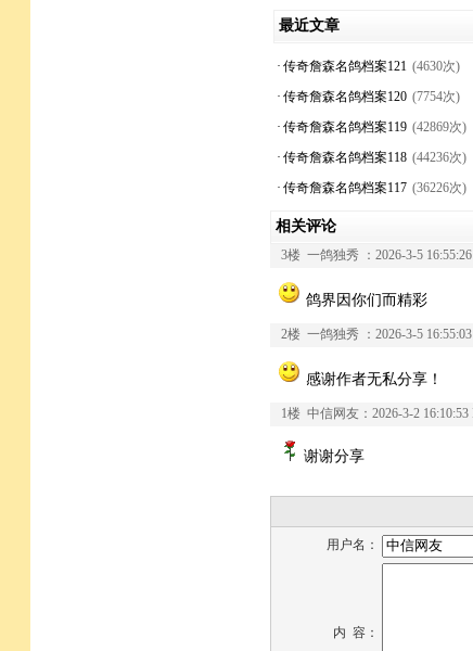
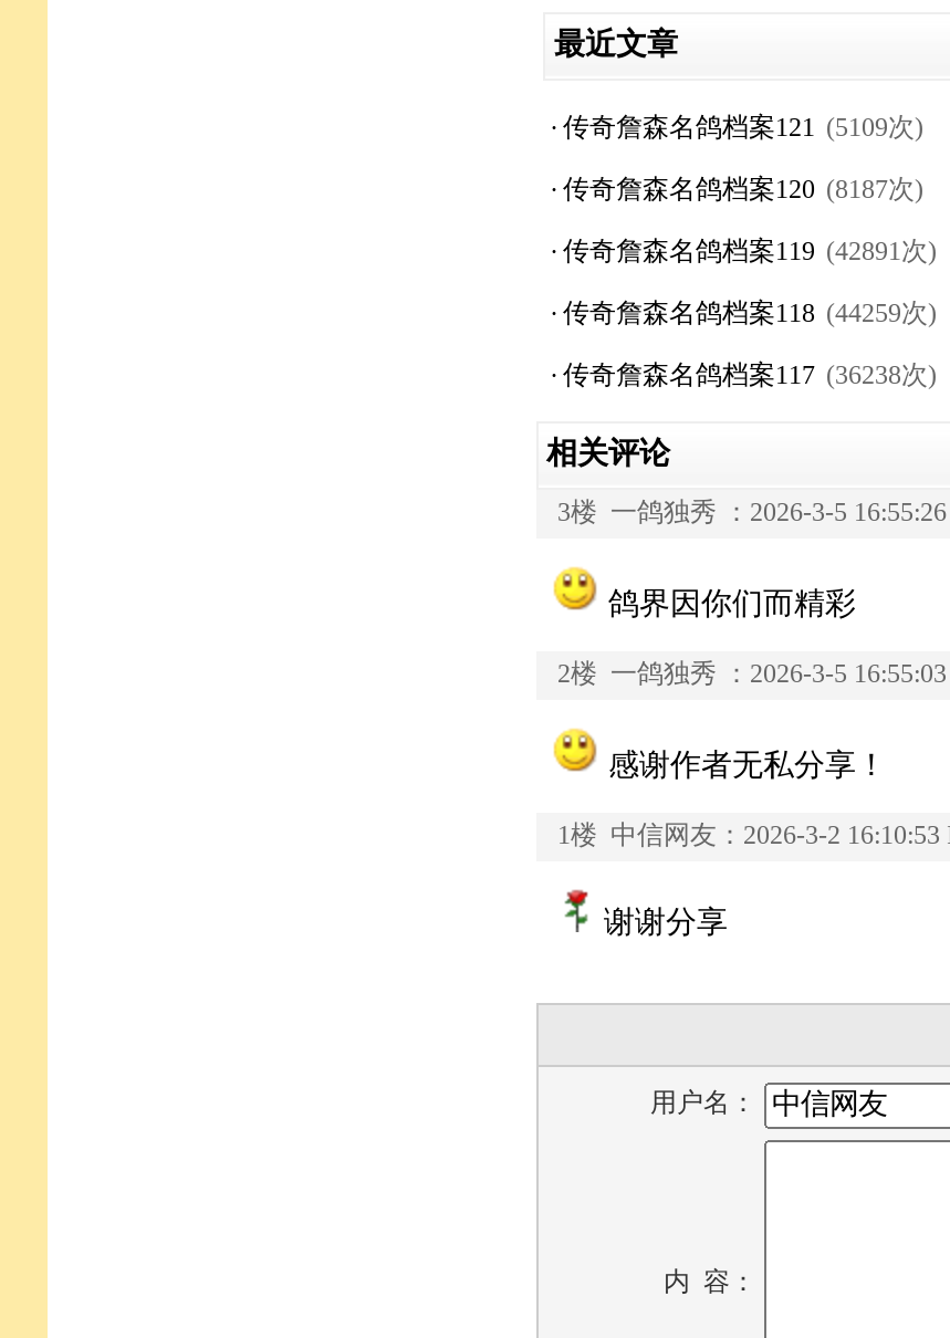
[273,59,460,74] · 传奇詹森名鸽档案121 (4630次) -> [543,112,923,143] · 传奇詹森名鸽档案121 (5109次)
[273,89,460,104] · 传奇詹森名鸽档案120 (7754次) -> [543,174,923,205] · 传奇詹森名鸽档案120 (8187次)
[273,119,466,135] · 传奇詹森名鸽档案119 (42869次) -> [543,236,937,266] · 传奇詹森名鸽档案119 (42891次)
[273,150,466,165] · 传奇詹森名鸽档案118 (44236次) -> [543,297,937,328] · 传奇詹森名鸽档案118 (44259次)
[273,180,466,195] · 传奇詹森名鸽档案117 (36226次) -> [543,359,937,390] · 传奇詹森名鸽档案117 (36238次)

